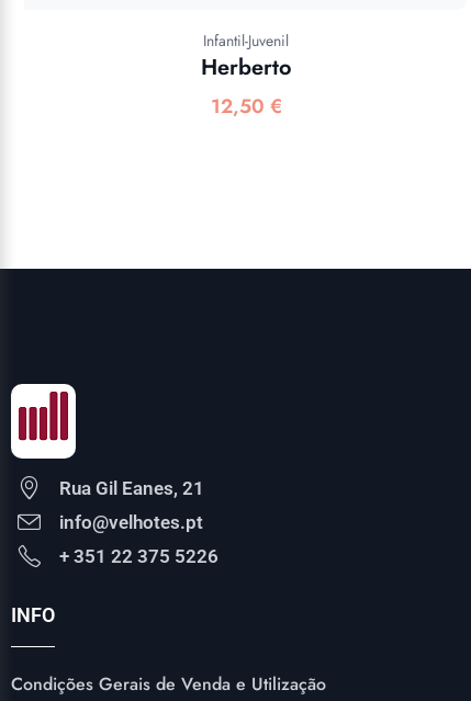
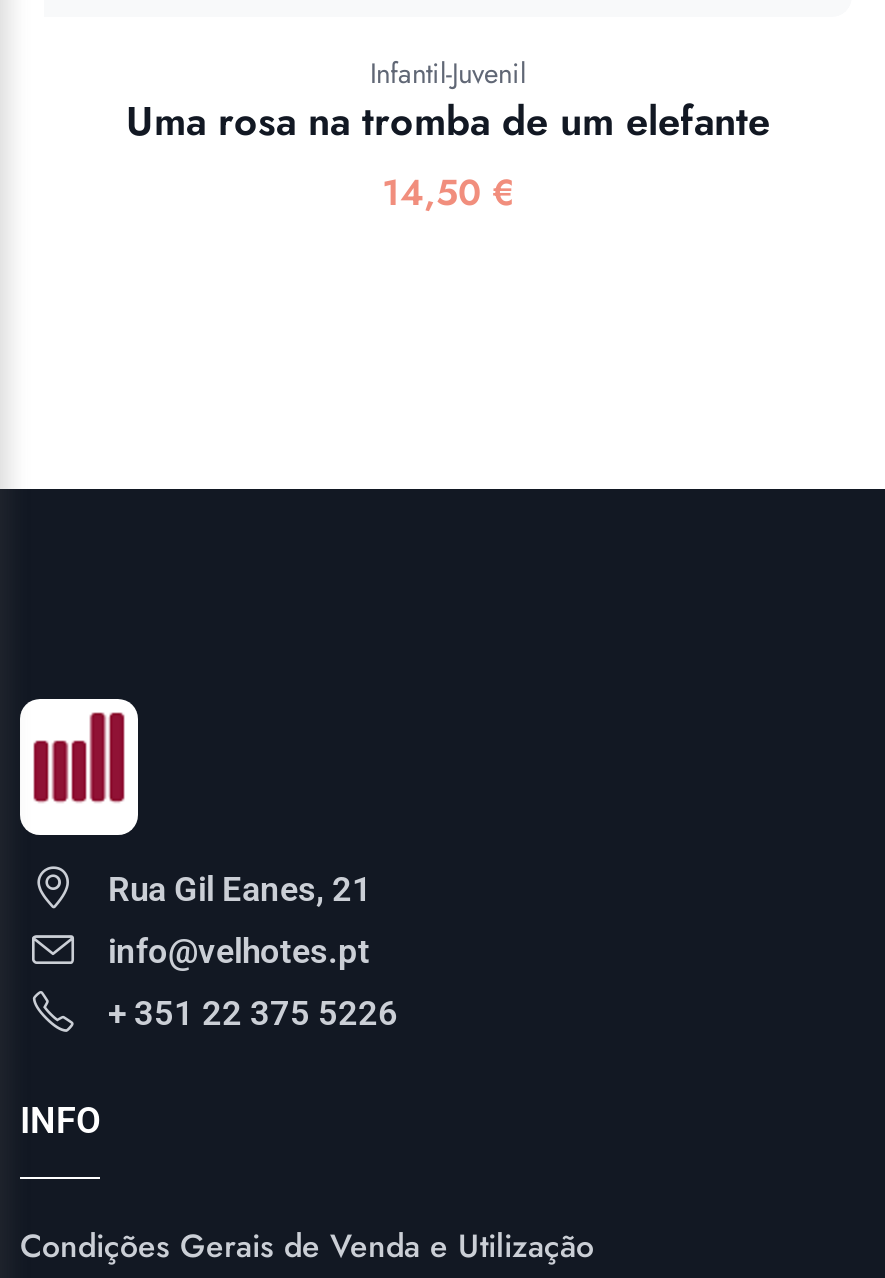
[200,52,291,121] Herberto | 12,50 € -> [126,94,770,220] Uma rosa na tromba de um elefante | 14,50 €

